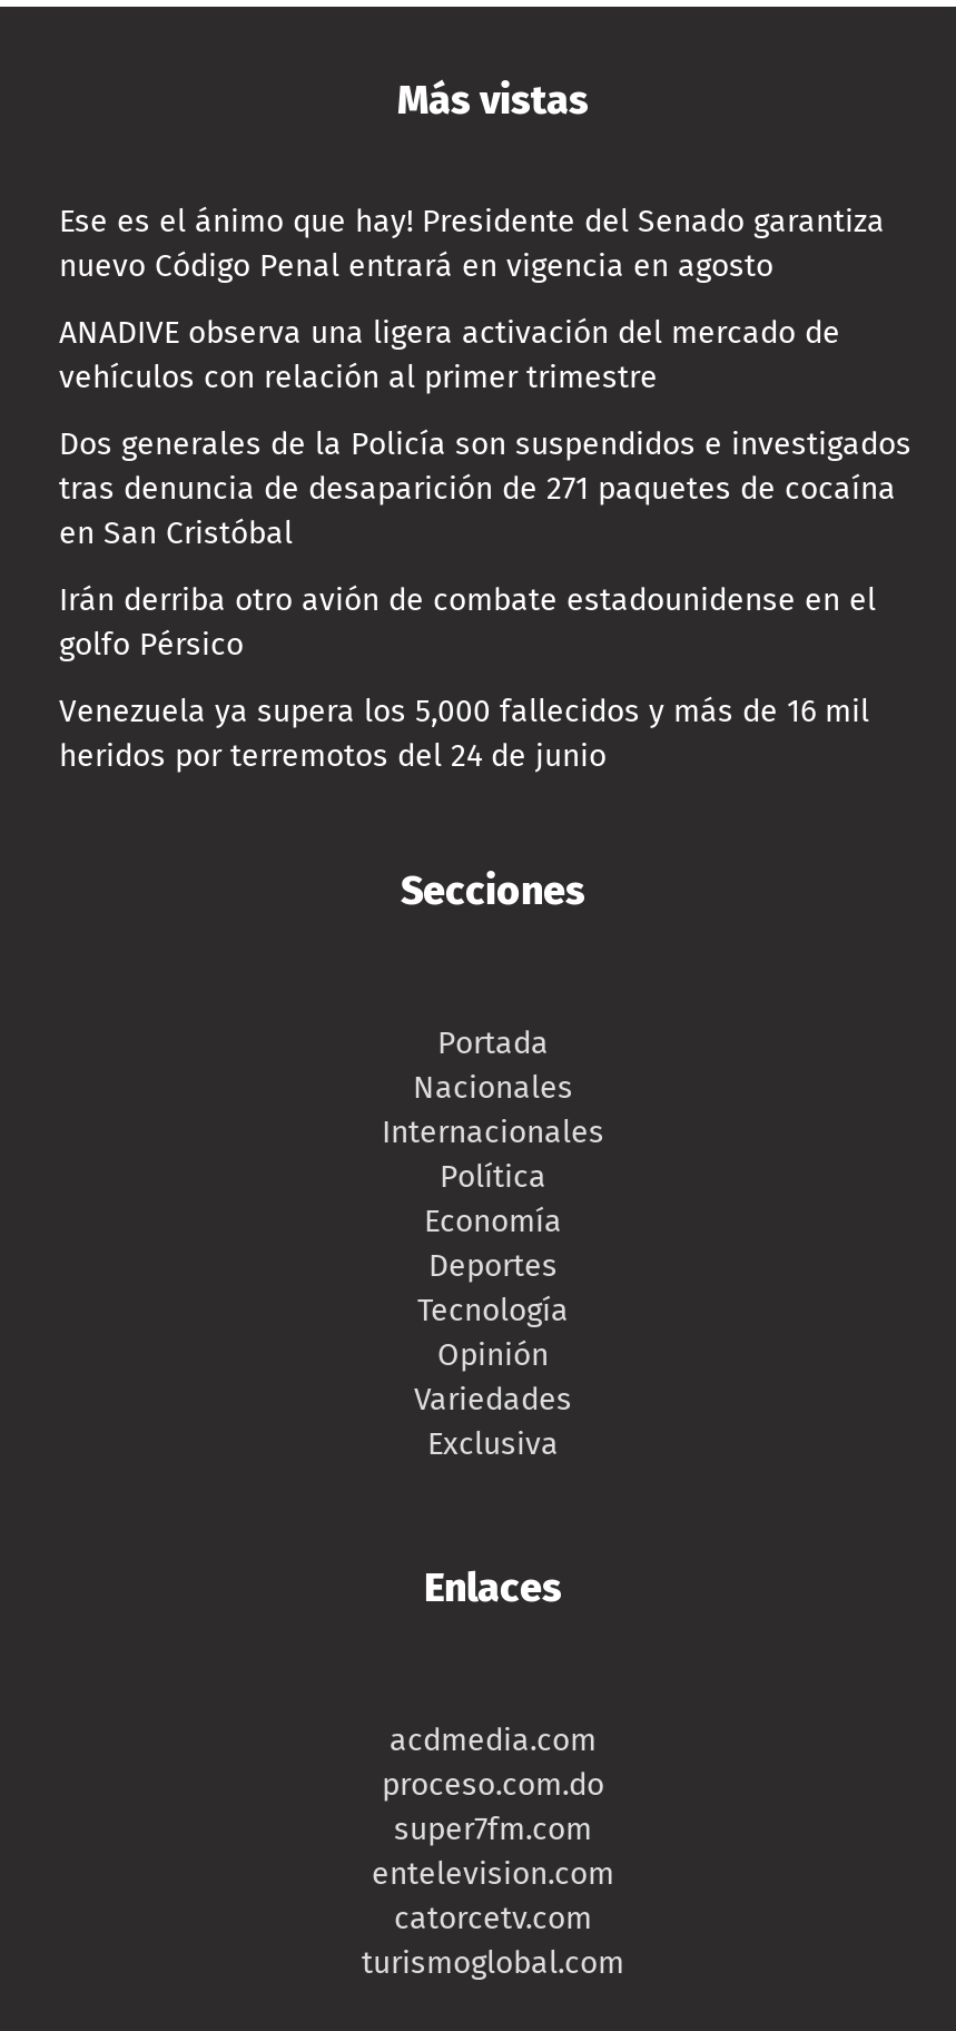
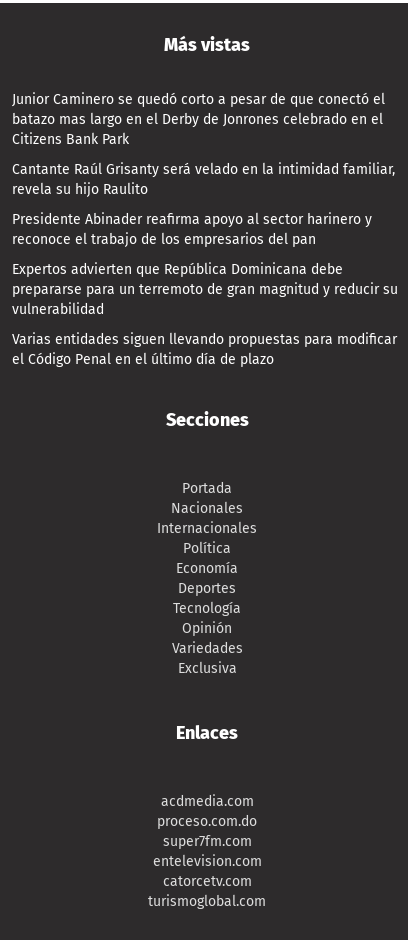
[59,203,885,286] Ese es el ánimo que hay! Presidente del Senado garantiza | nuevo Código Penal entrará en vigencia en agosto -> [12,91,385,148] Junior Caminero se quedó corto a pesar de que conectó el | batazo mas largo en el Derby de Jonrones celebrado en el | Citizens Bank Park
[59,315,840,397] ANADIVE observa una ligera activación del mercado de | vehículos con relación al primer trimestre -> [12,161,395,198] Cantante Raúl Grisanty será velado en la intimidad familiar, | revela su hijo Raulito
[59,426,911,553] Dos generales de la Policía son suspendidos e investigados | tras denuncia de desaparición de 271 paquetes de cocaína | en San Cristóbal -> [12,211,372,248] Presidente Abinader reafirma apoyo al sector harinero y | reconoce el trabajo de los empresarios del pan
[59,582,876,664] Irán derriba otro avión de combate estadounidense en el | golfo Pérsico -> [12,261,398,318] Expertos advierten que República Dominicana debe | prepararse para un terremoto de gran magnitud y reducir su | vulnerabilidad
[59,693,869,776] Venezuela ya supera los 5,000 fallecidos y más de 16 mil | heridos por terremotos del 24 de junio -> [12,331,397,368] Varias entidades siguen llevando propuestas para modificar | el Código Penal en el último día de plazo

